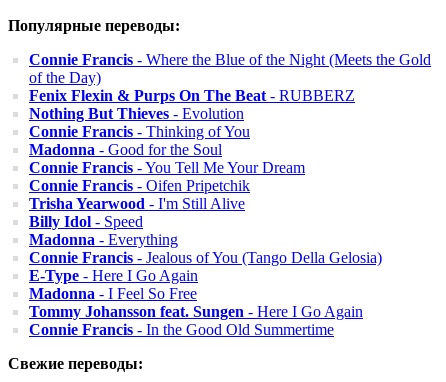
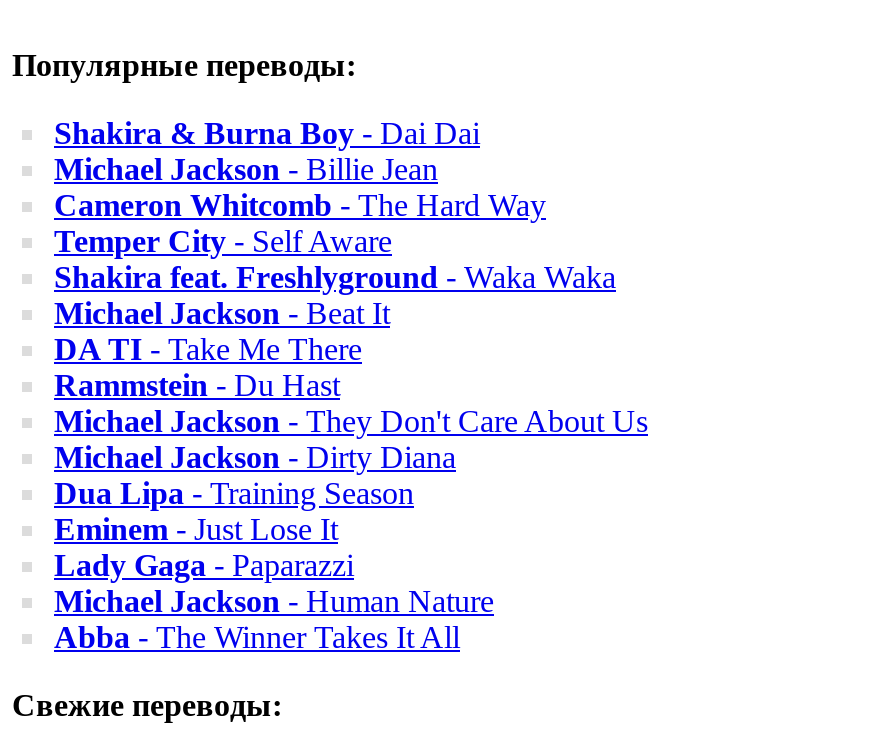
[29,51,431,338] Connie Francis - Where the Blue of the Night (Meets the Gold | of the Day) | Fenix Flexin & Purps On The Beat - RUBBERZ | Nothing But Thieves - Evolution | Connie Francis - Thinking of You | Madonna - Good for the Soul | Connie Francis - You Tell Me Your Dream | Connie Francis - Oifen Pripetchik | Trisha Yearwood - I'm Still Alive | Billy Idol - Speed | Madonna - Everything | Connie Francis - Jealous of You (Tango Della Gelosia) | E-Type - Here I Go Again | Madonna - I Feel So Free | Tommy Johansson feat. Sungen - Here I Go Again | Connie Francis - In the Good Old Summertime -> [54,116,648,654] Shakira & Burna Boy - Dai Dai | Michael Jackson - Billie Jean | Cameron Whitcomb - The Hard Way | Temper City - Self Aware | Shakira feat. Freshlyground - Waka Waka | Michael Jackson - Beat It | DA TI - Take Me There | Rammstein - Du Hast | Michael Jackson - They Don't Care About Us | Michael Jackson - Dirty Diana | Dua Lipa - Training Season | Eminem - Just Lose It | Lady Gaga - Paparazzi | Michael Jackson - Human Nature | Abba - The Winner Takes It All

